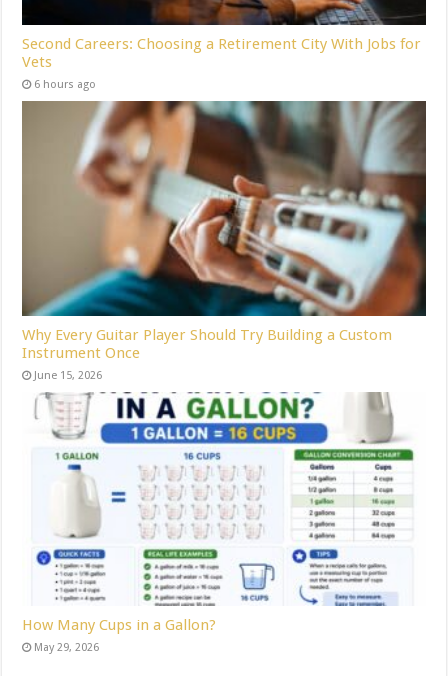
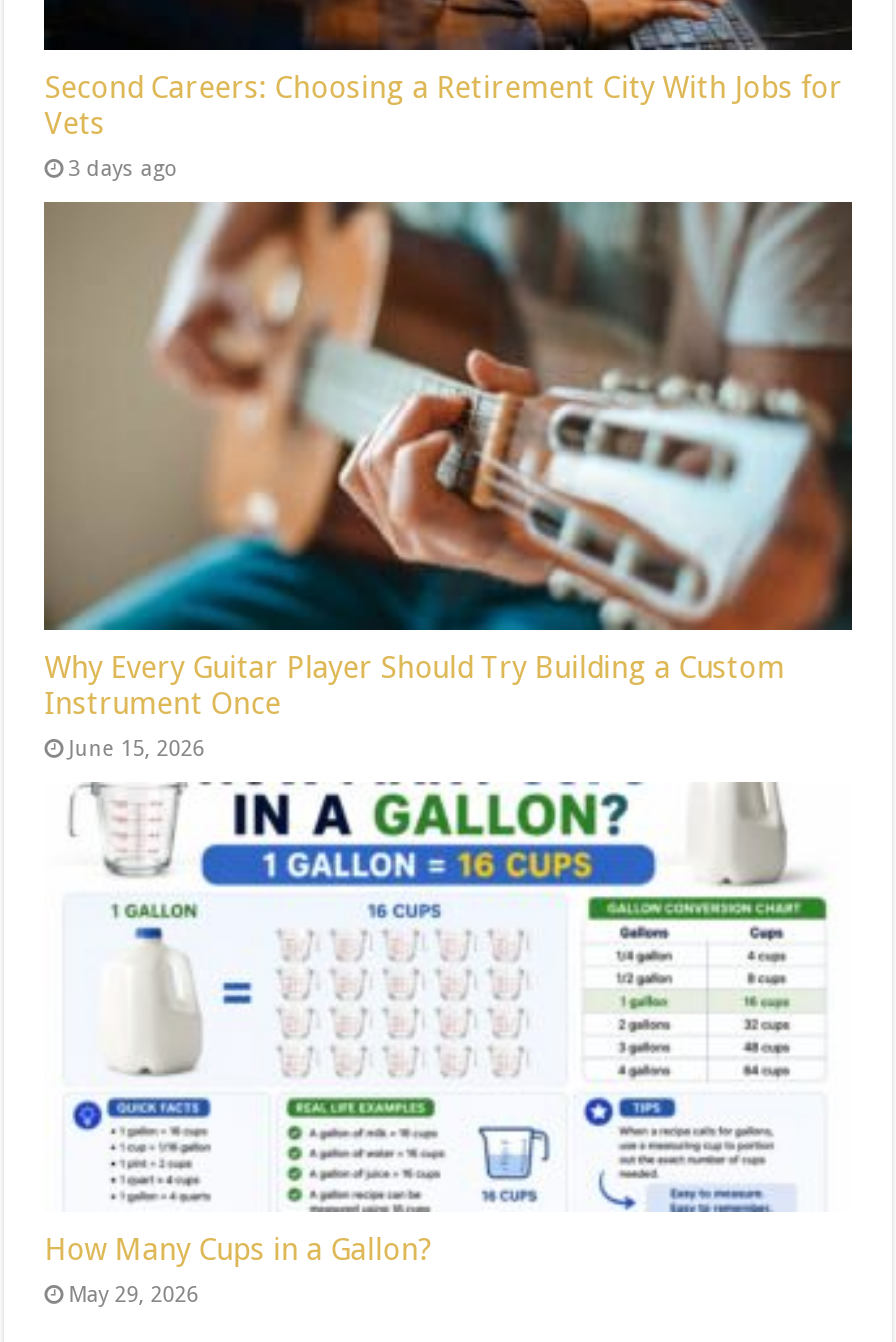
[34,78,96,91] 6 hours ago -> [68,156,178,182] 3 days ago

